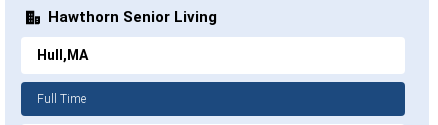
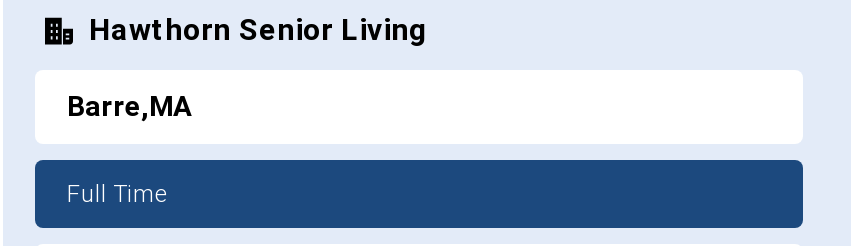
[37,47,88,63] Hull,MA -> [67,90,191,122] Barre,MA

